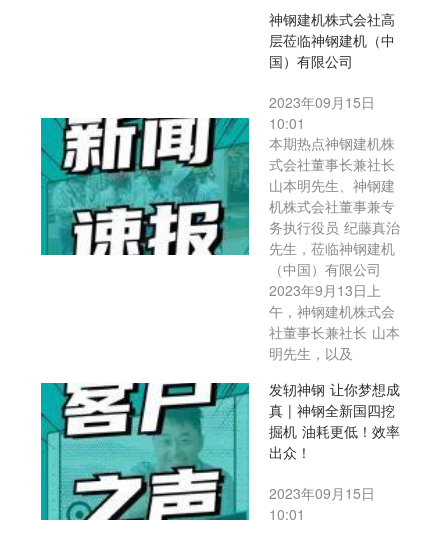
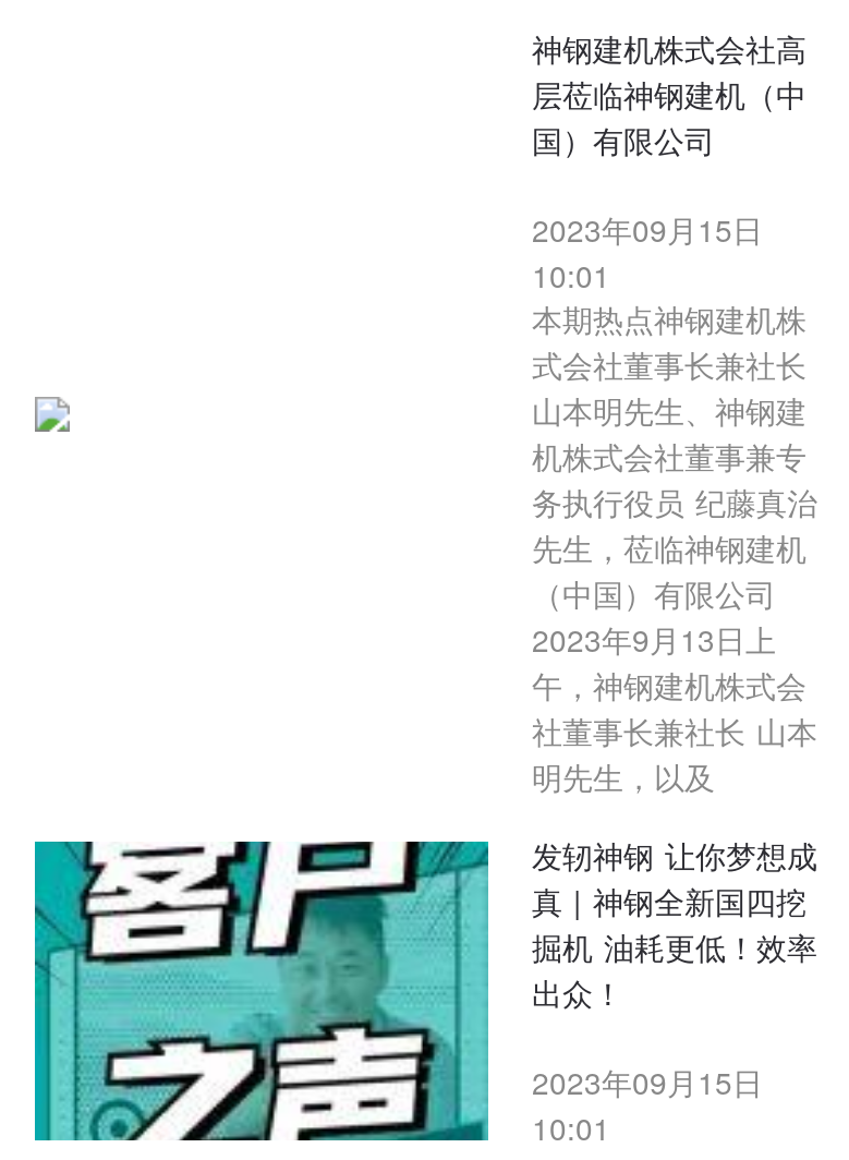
[40,117,250,256] [image] -> none

